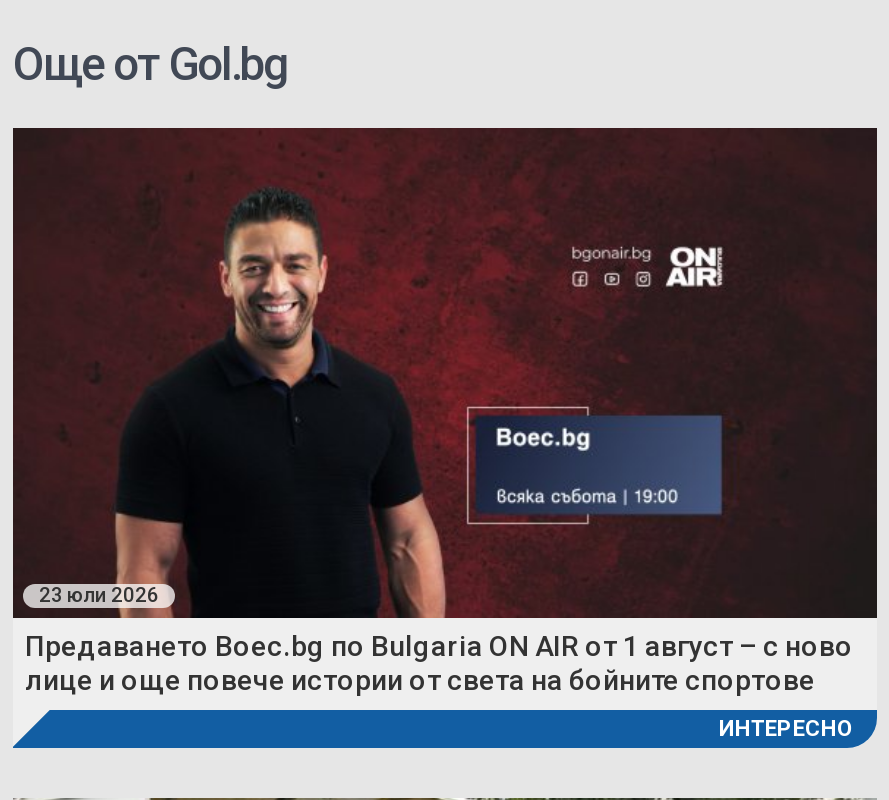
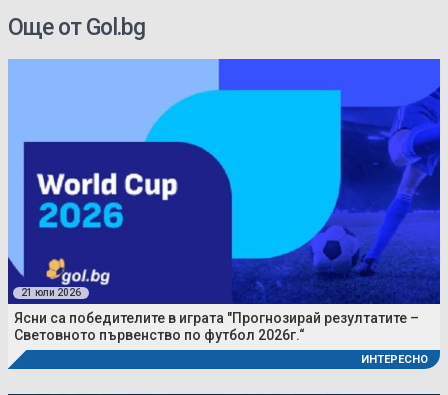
[11,126,879,614] [image] | 23 юли 2026 -> [7,58,441,302] [image] | 21 юли 2026
[25,630,853,696] Предаването Boec.bg по Bulgaria ON AIR от 1 август – с ново | лице и още повече истории от света на бойните спортове -> [14,310,419,343] Ясни са победителите в играта "Прогнозирай резултатите – | Световното първенство по футбол 2026г.“

